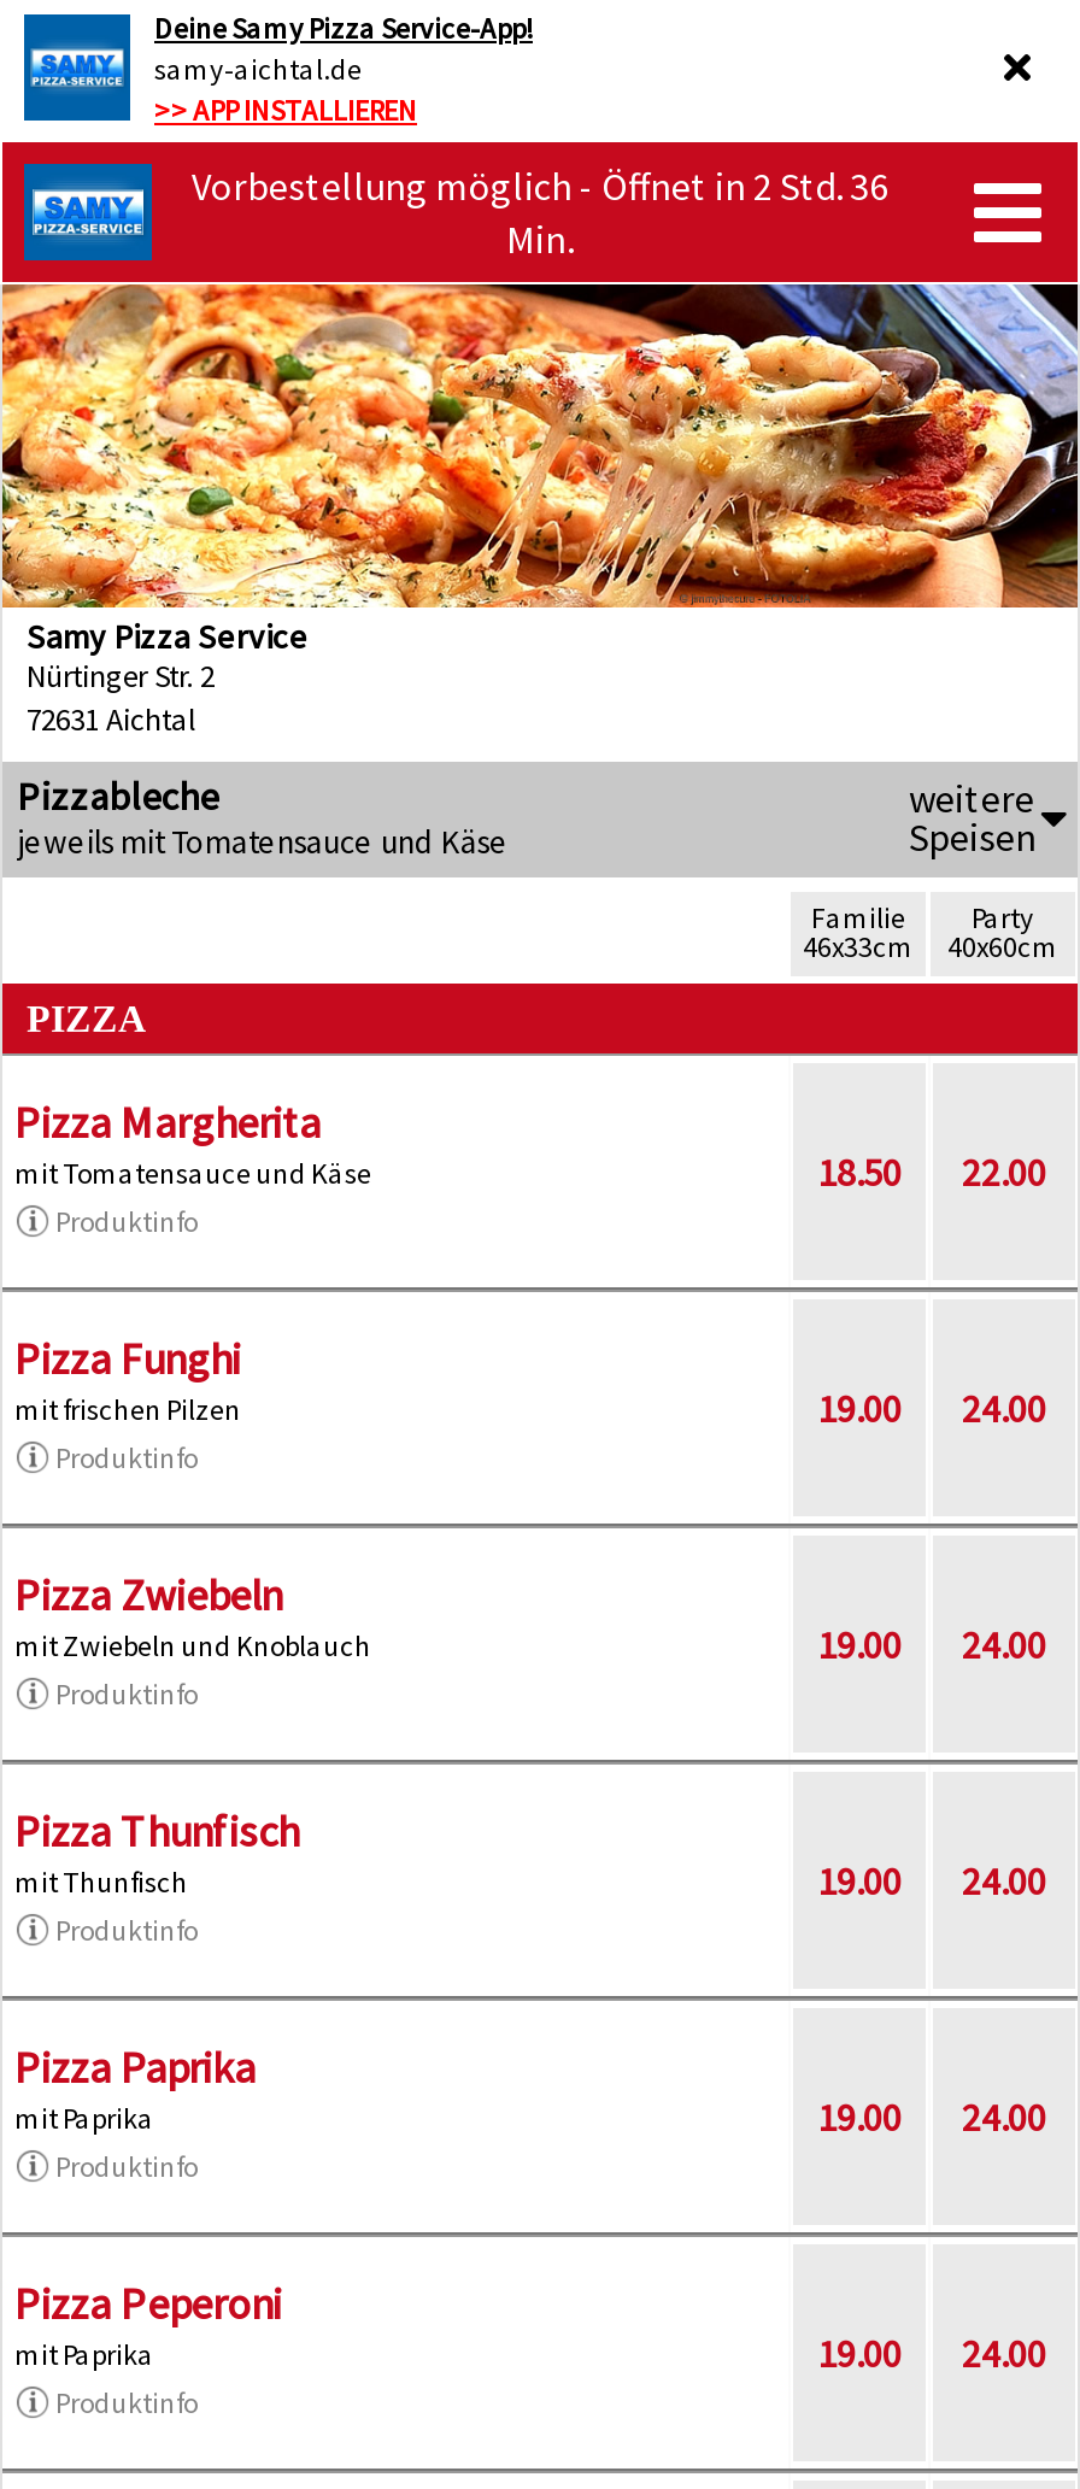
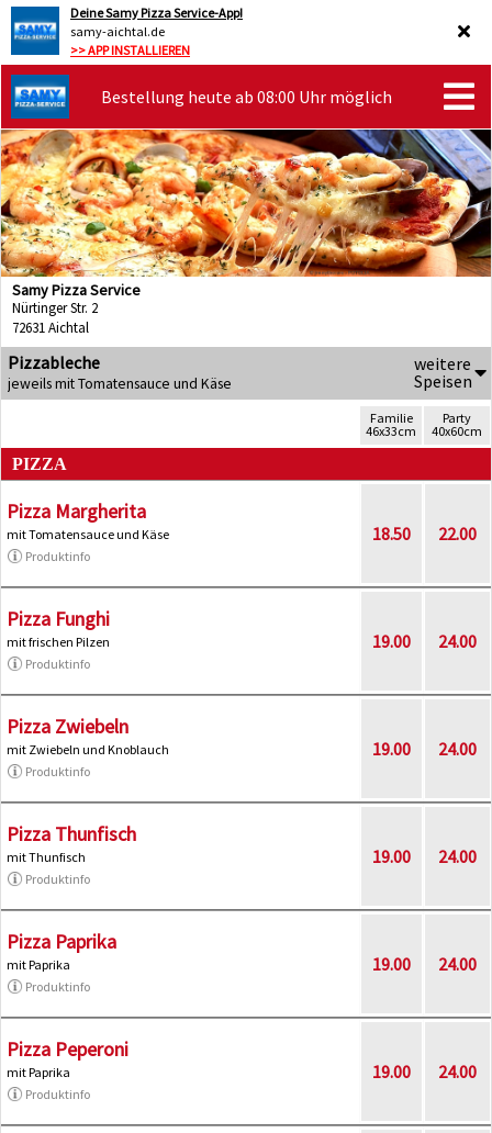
[192,162,888,263] Vorbestellung möglich - Öffnet in 2 Std. 36 | Min. -> [100,86,392,108] Bestellung heute ab 08:00 Uhr möglich

